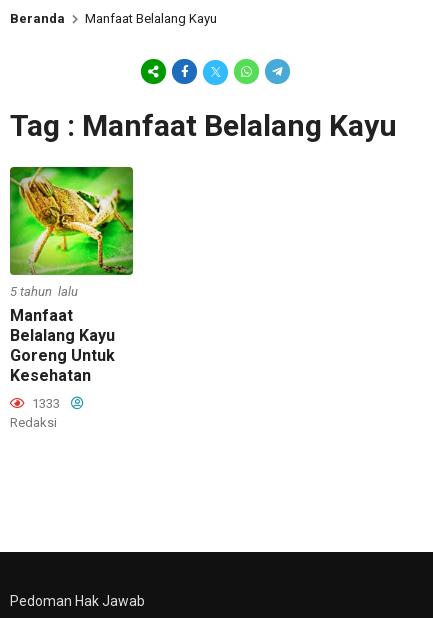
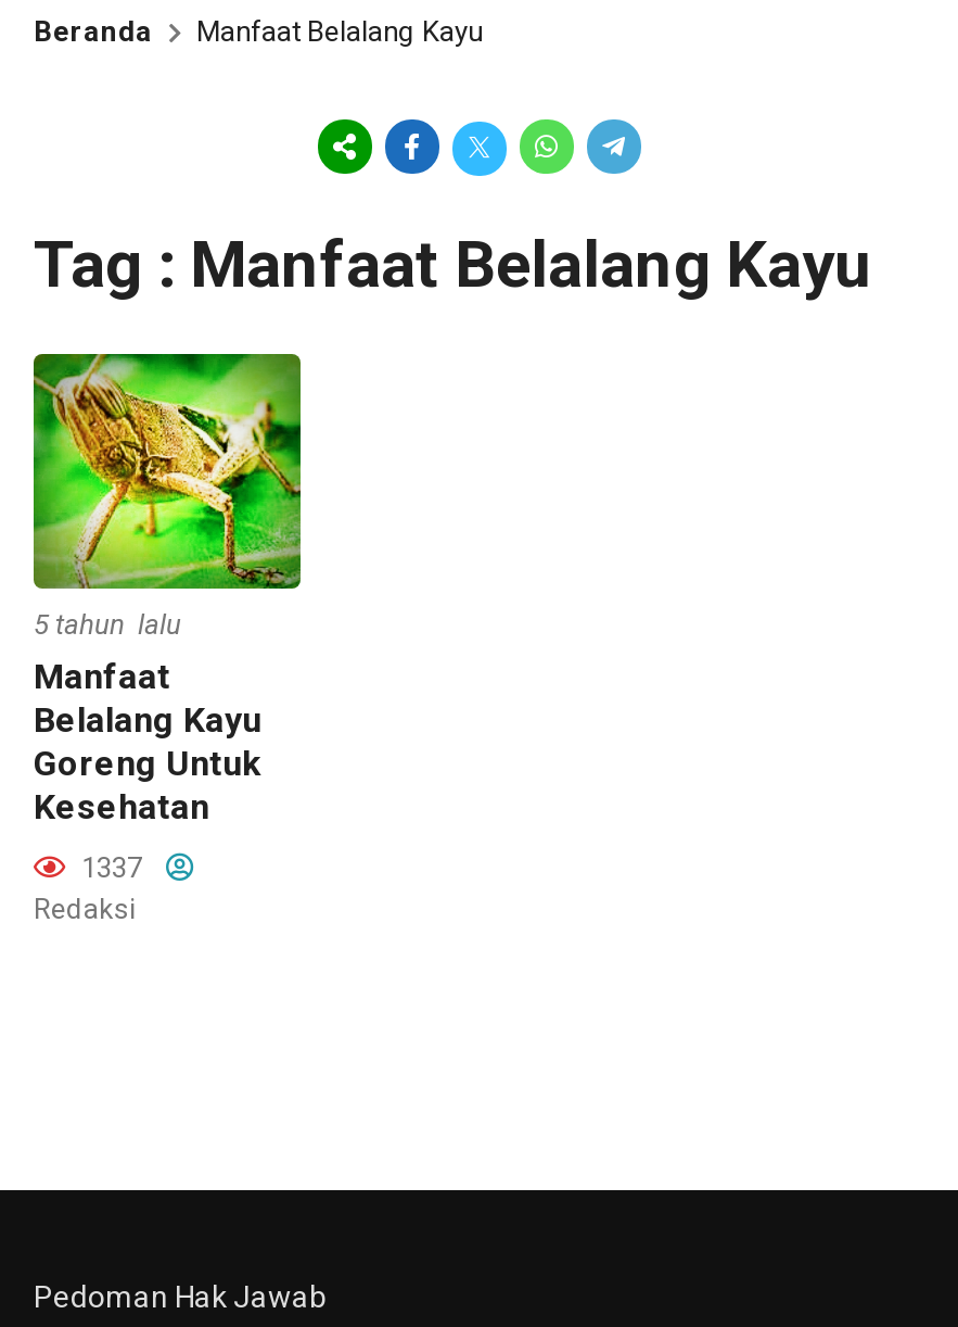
[29,395,60,410] 1333 -> [75,850,142,883] 1337

